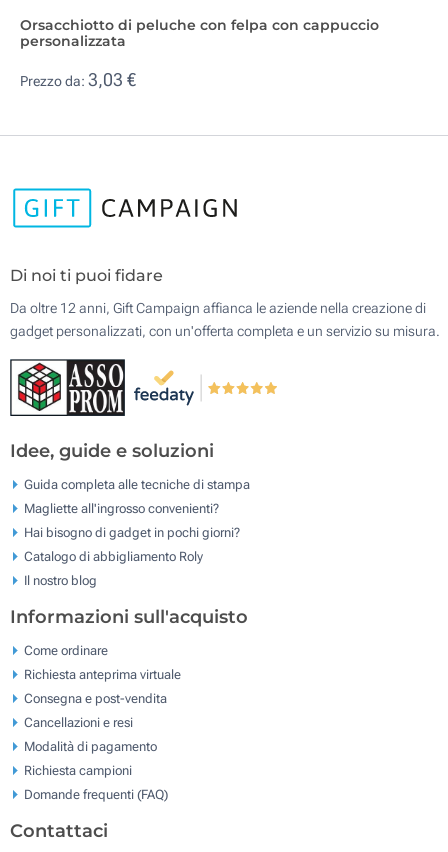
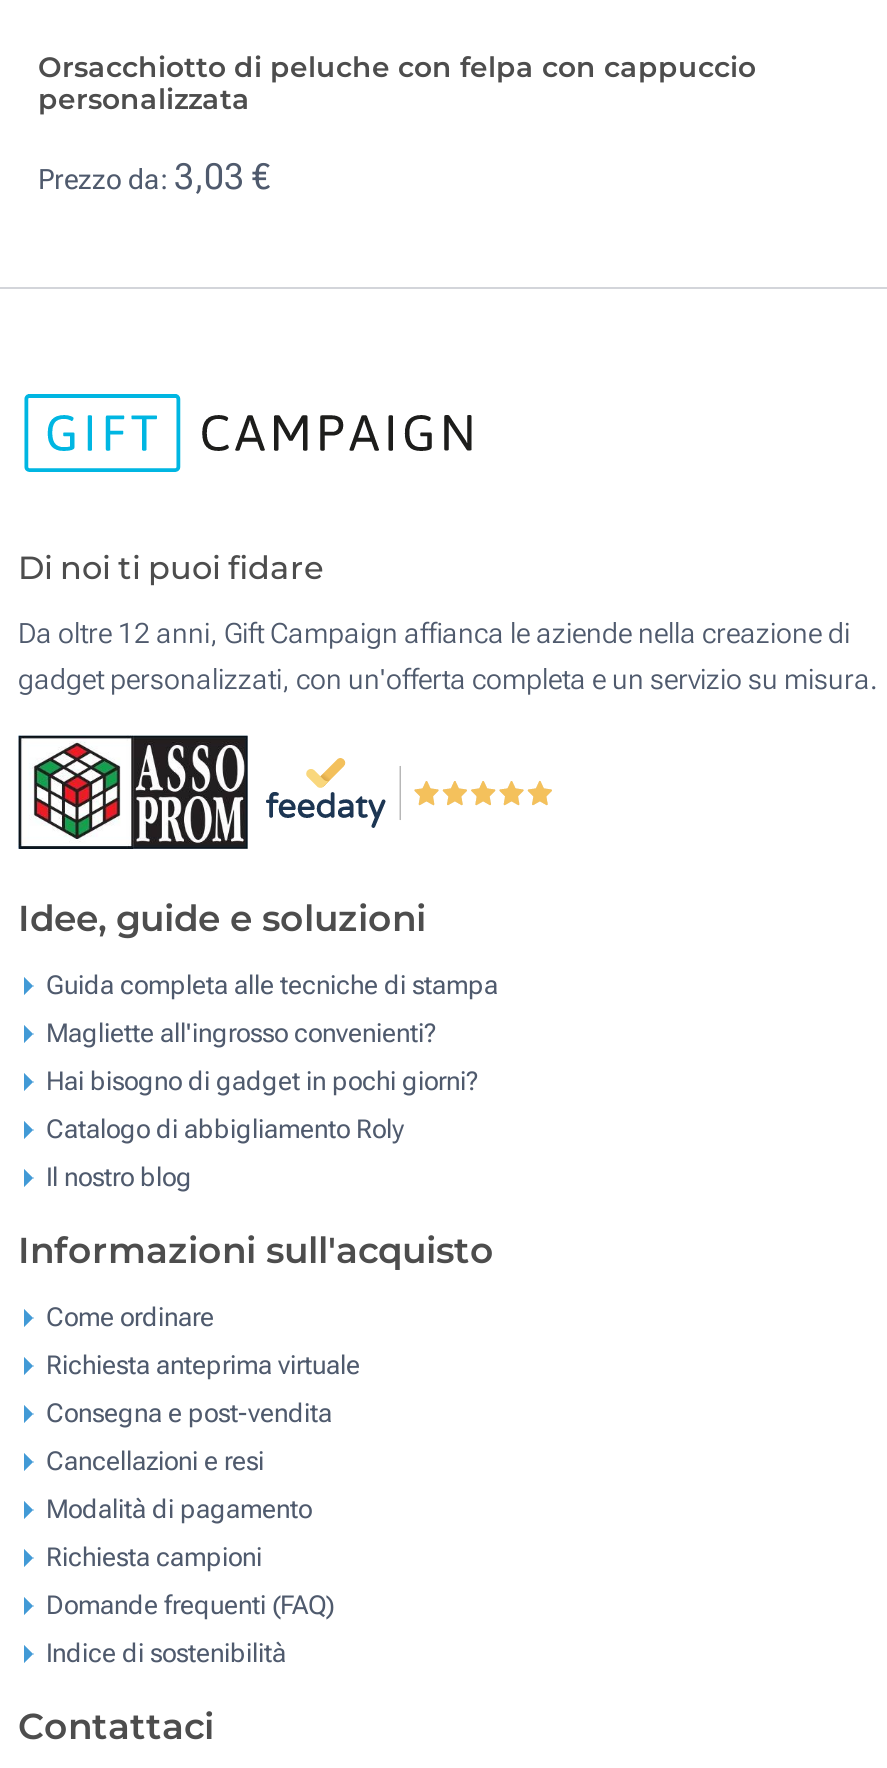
none -> [46,1638,286,1668] Indice di sostenibilità

